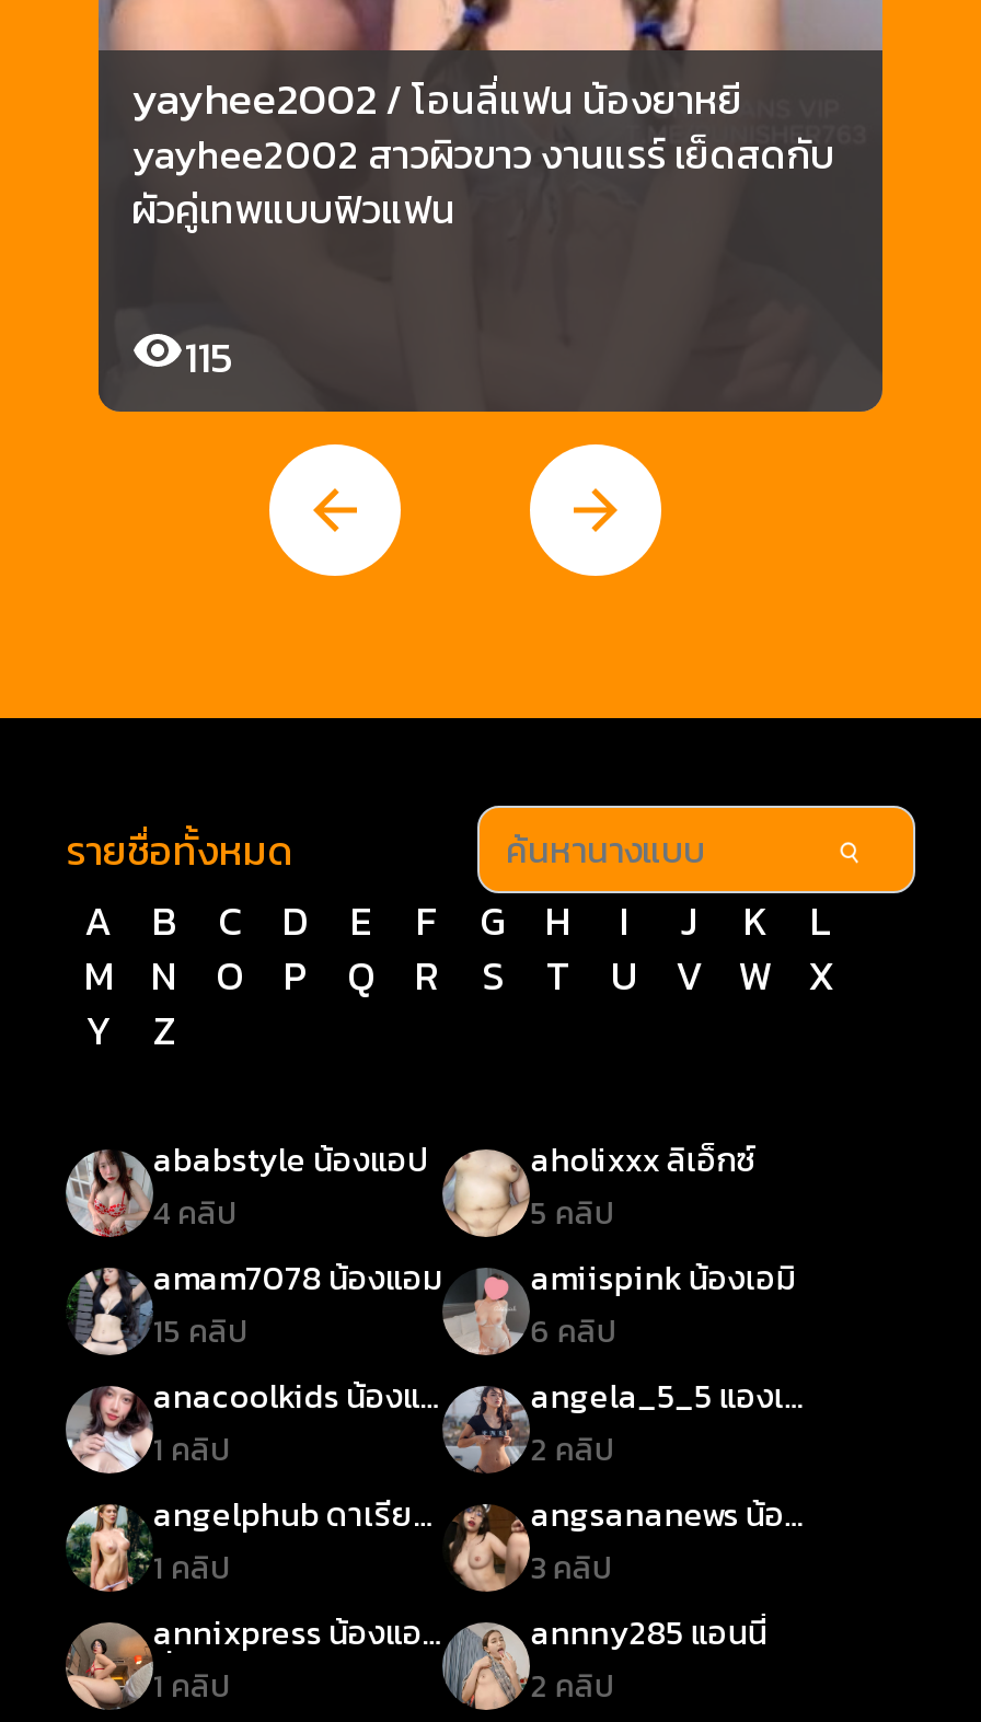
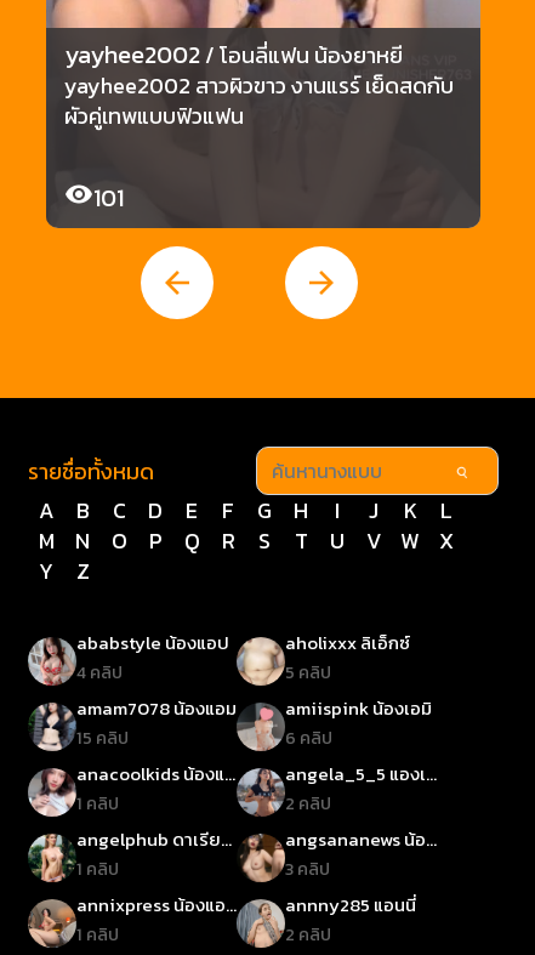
[184,324,232,390] 115 -> [93,180,124,216] 101

